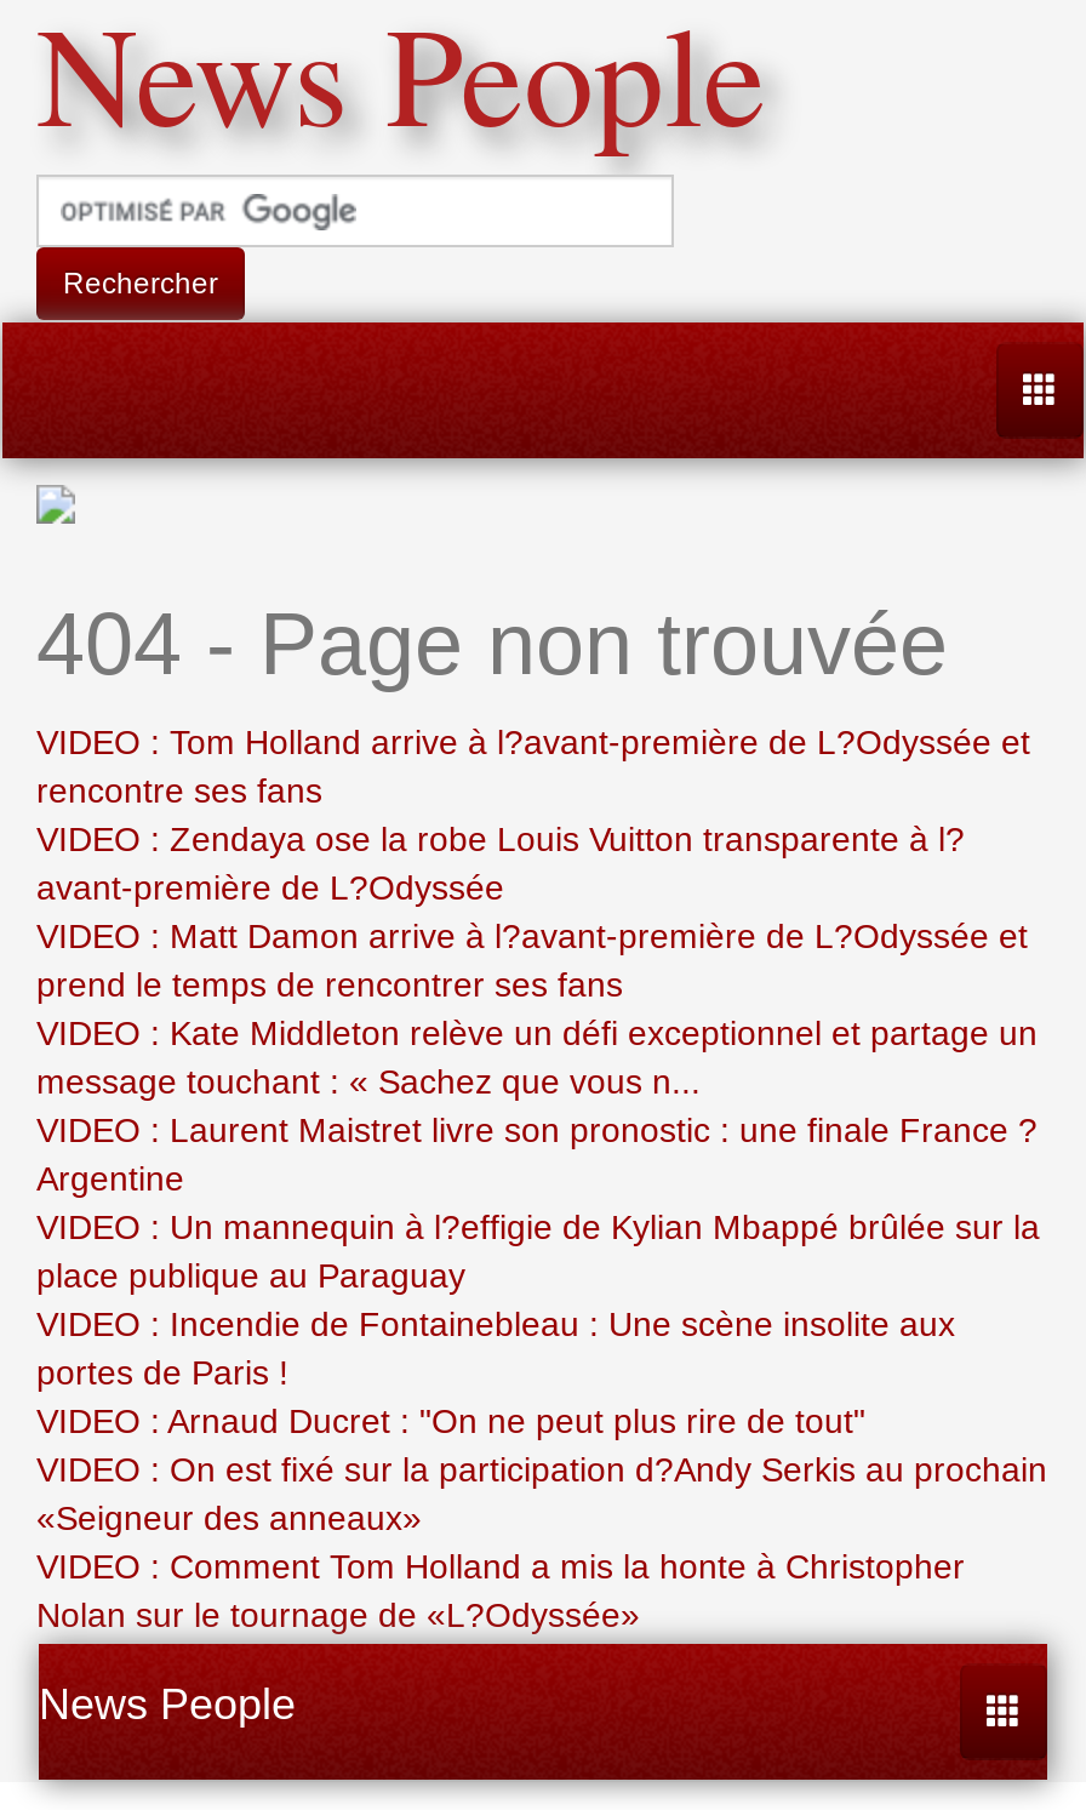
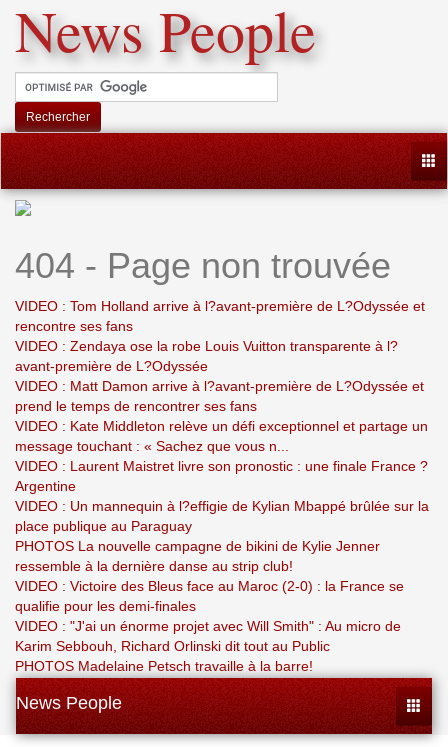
[36,1304,1047,1634] VIDEO : Incendie de Fontainebleau : Une scène insolite aux | portes de Paris ! | VIDEO : Arnaud Ducret : "On ne peut plus rire de tout" | VIDEO : On est fixé sur la participation d?Andy Serkis au prochain | «Seigneur des anneaux» | VIDEO : Comment Tom Holland a mis la honte à Christopher | Nolan sur le tournage de «L?Odyssée» -> [15,538,404,674] PHOTOS La nouvelle campagne de bikini de Kylie Jenner | ressemble à la dernière danse au strip club! | VIDEO : Victoire des Bleus face au Maroc (2-0) : la France se | qualifie pour les demi-finales | VIDEO : "J'ai un énorme projet avec Will Smith" : Au micro de | Karim Sebbouh, Richard Orlinski dit tout au Public | PHOTOS Madelaine Petsch travaille à la barre!

